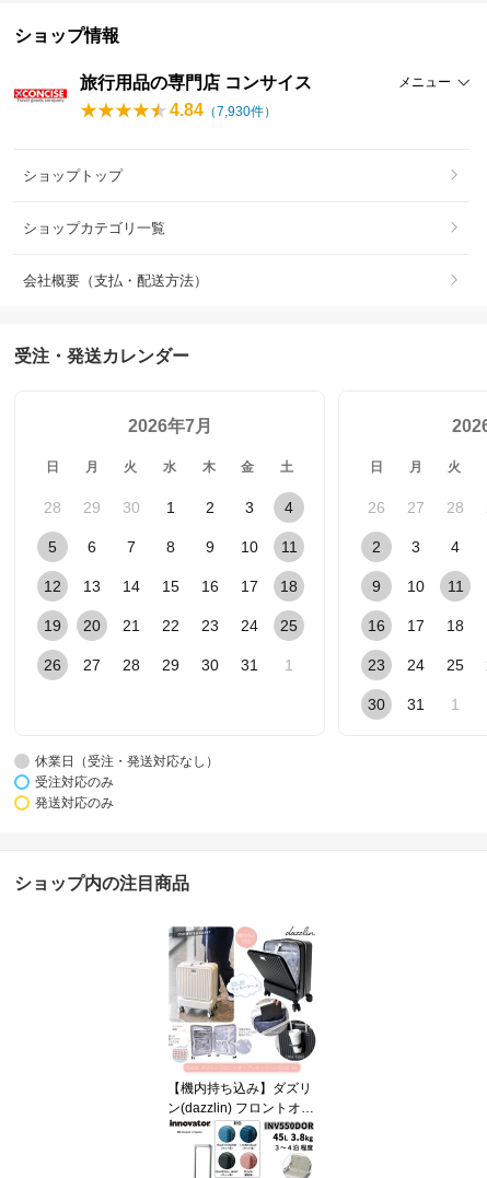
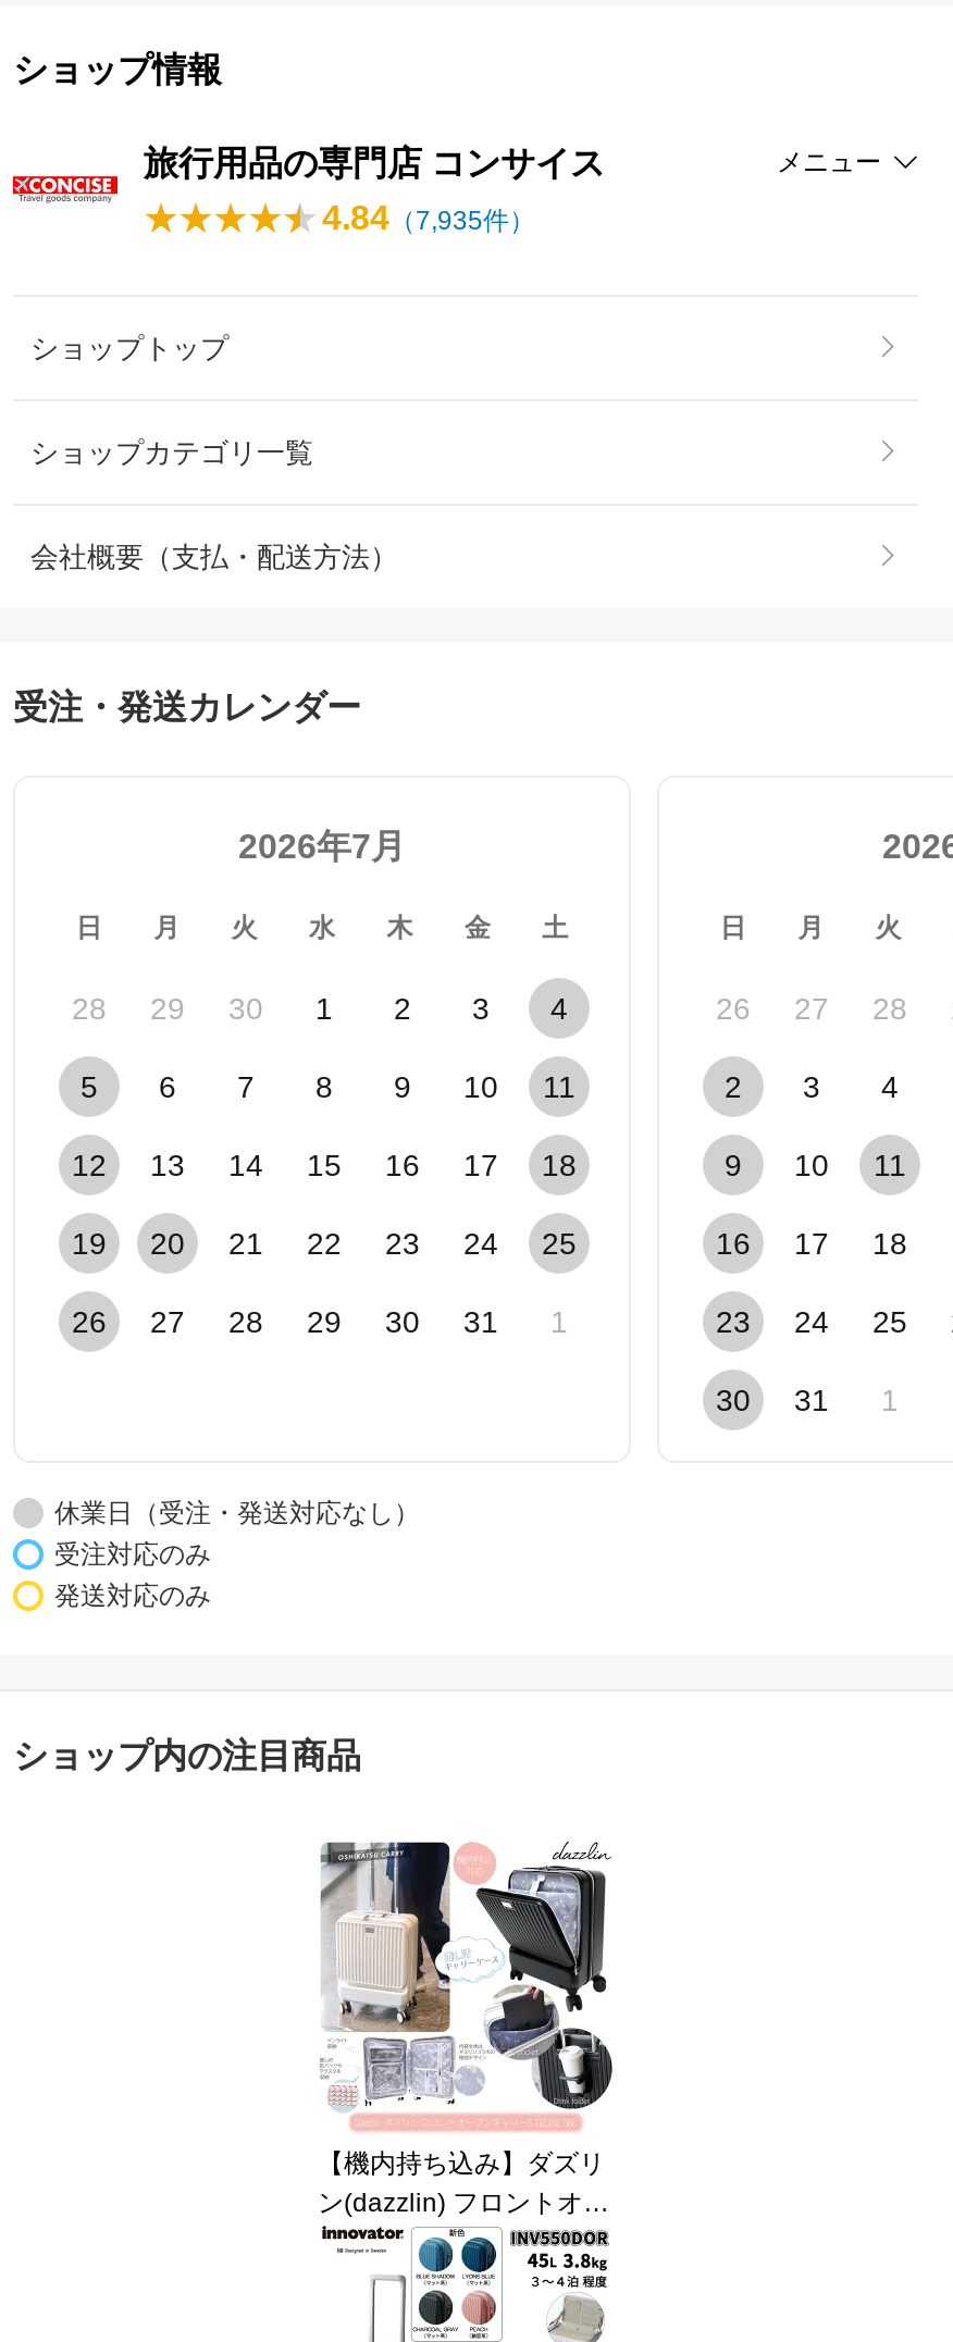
[170,100,277,119] 4.84（7,930件） -> [322,198,535,235] 4.84（7,935件）

